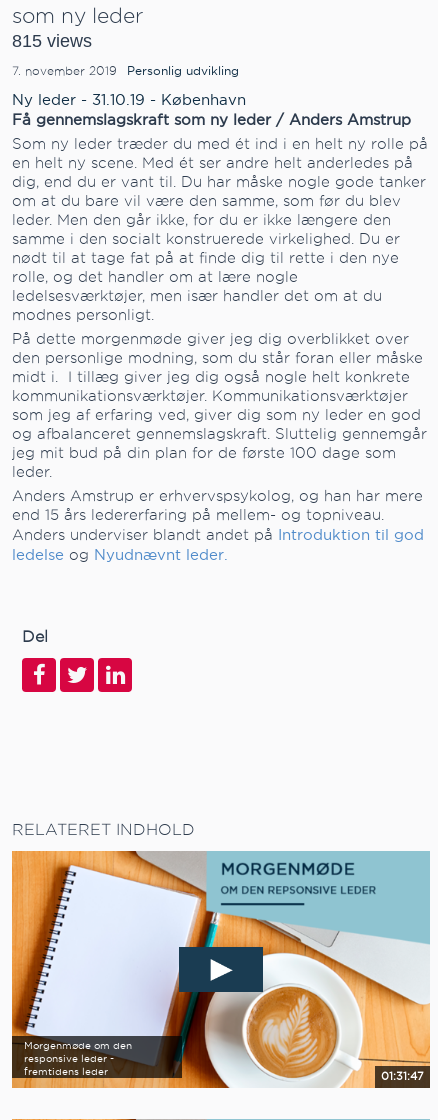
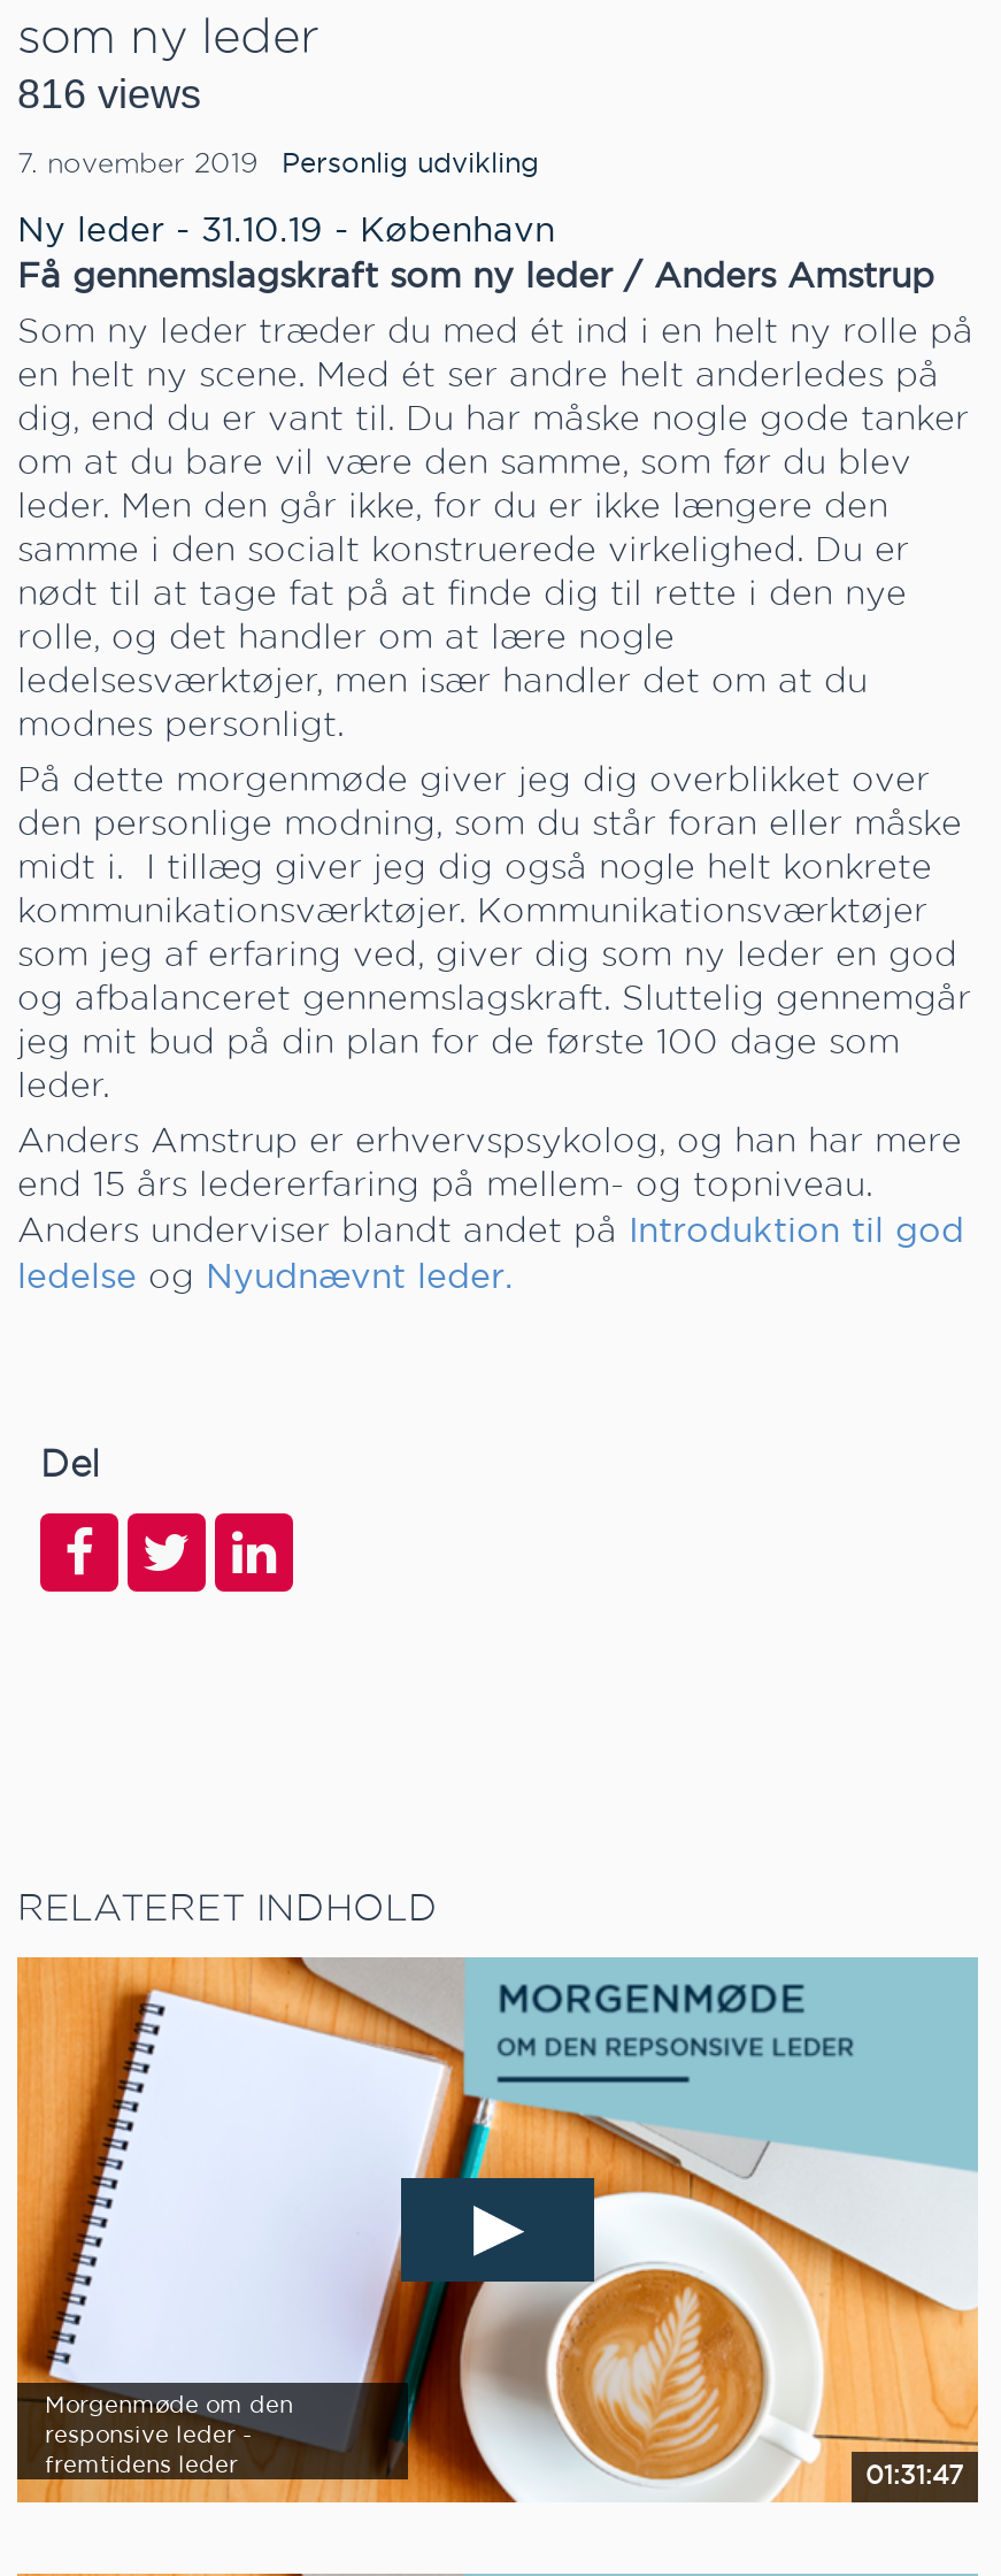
[12,31,92,51] 815 views -> [17,72,201,118] 816 views

